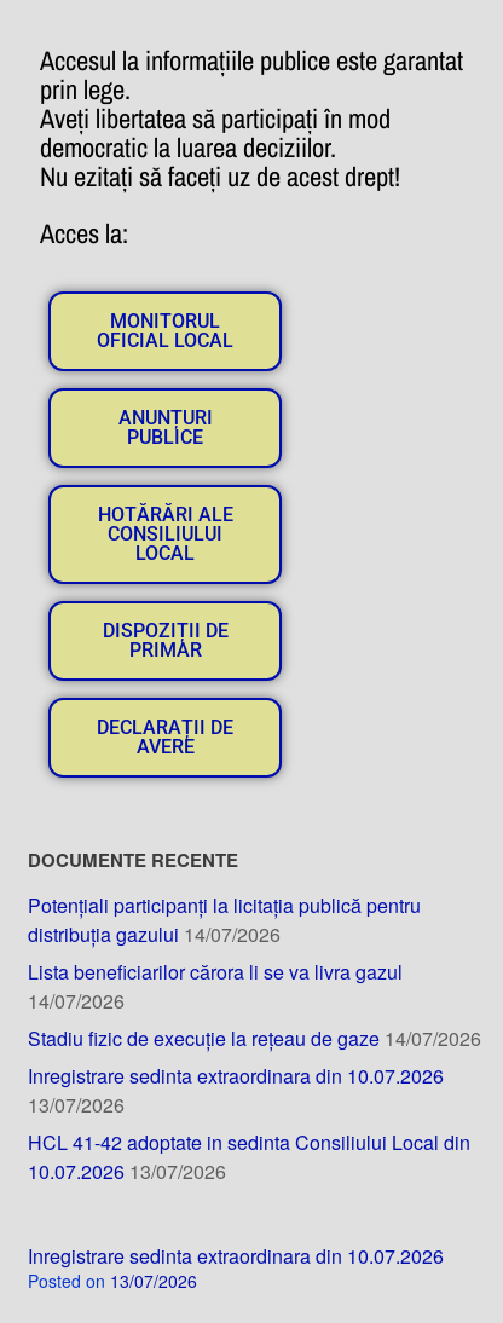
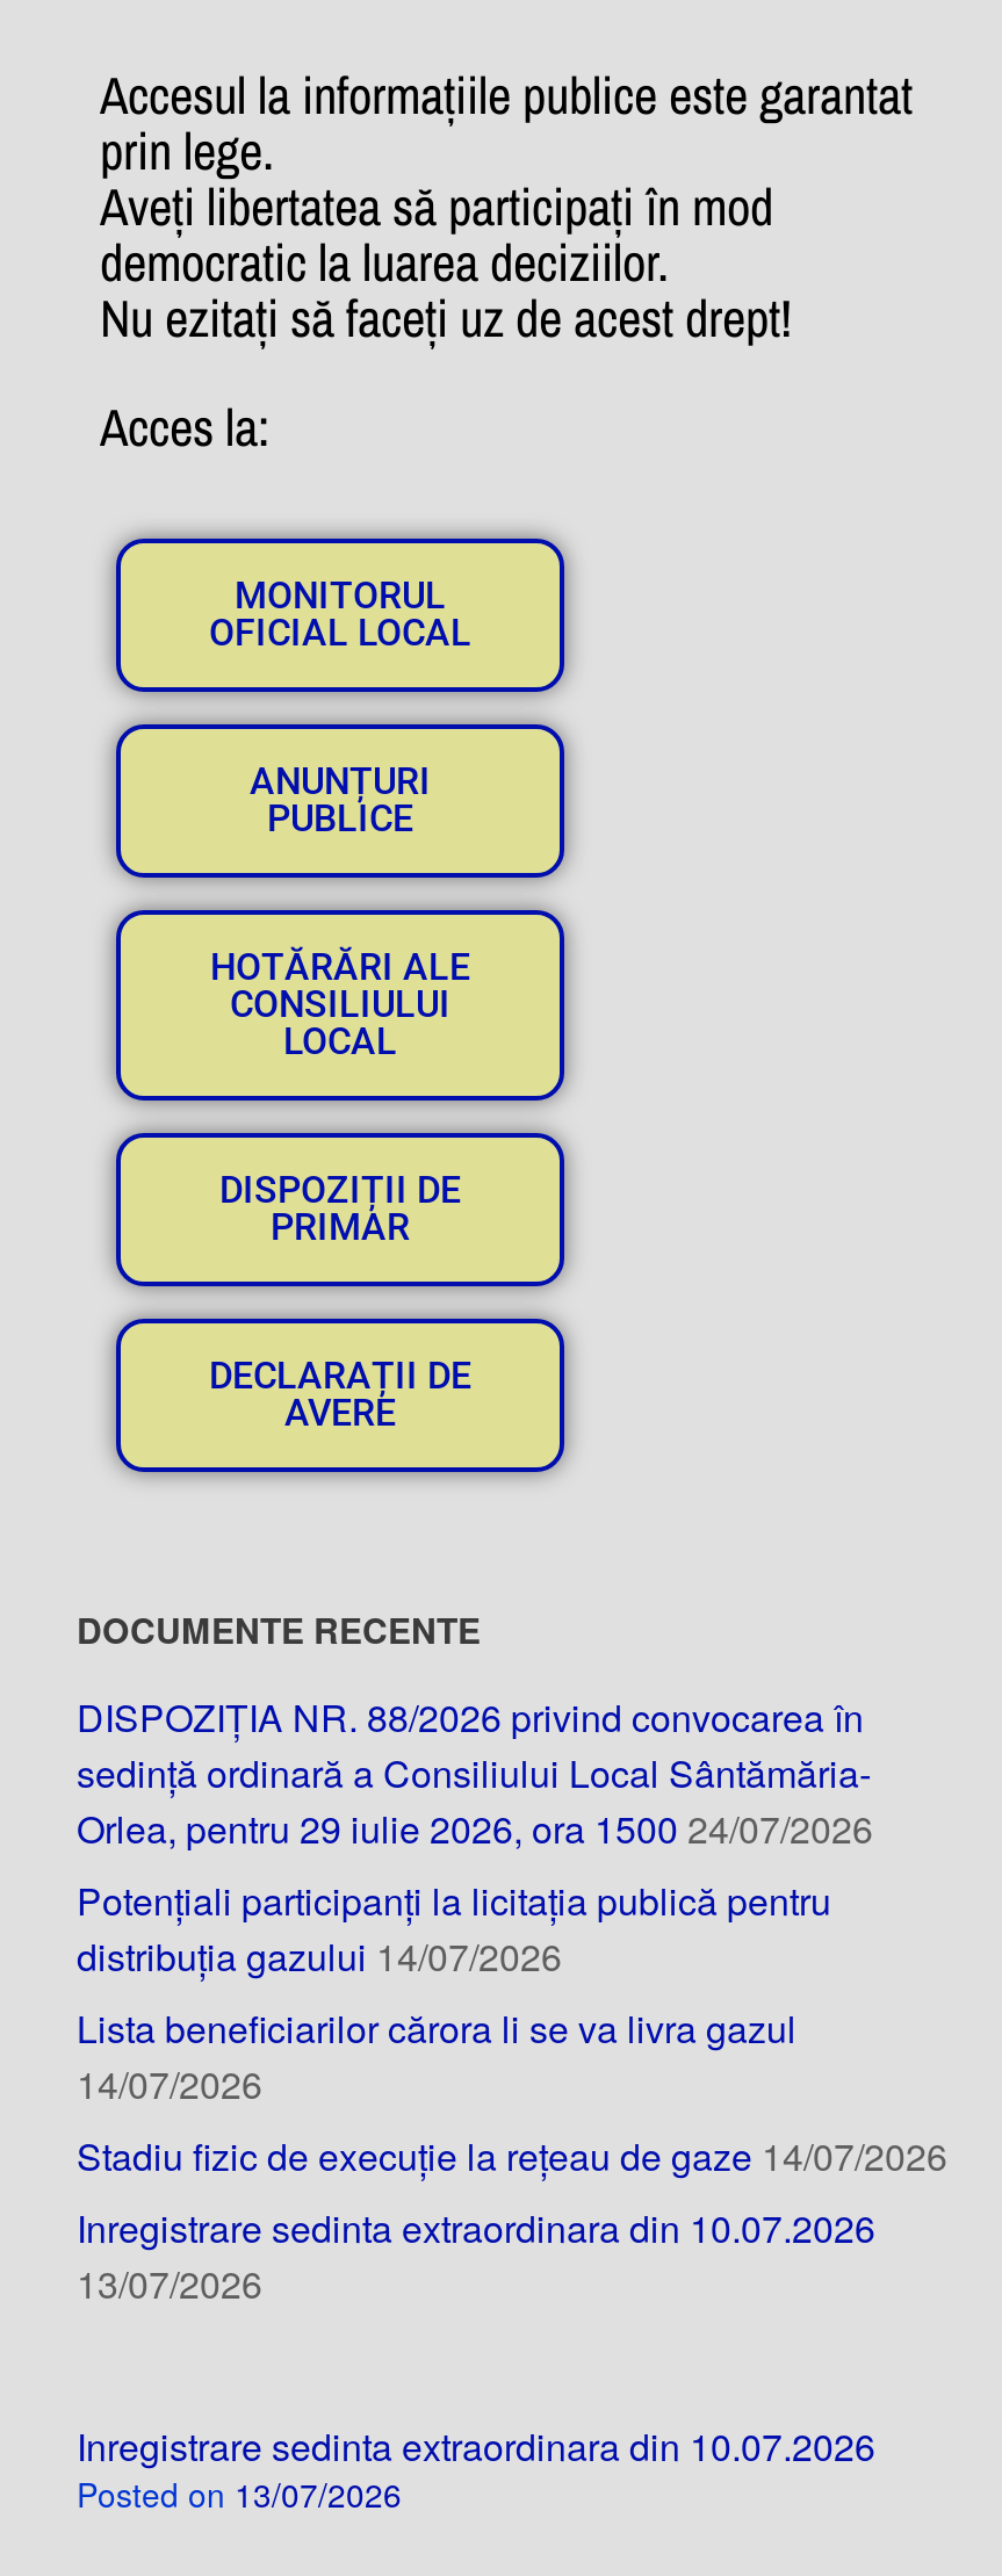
none -> [77,1690,873,1855] DISPOZIȚIA NR. 88/2026 privind convocarea în | sedință ordinară a Consiliului Local Sântămăria- | Orlea, pentru 29 iulie 2026, ora 1500 24/07/2026
moved [28,891,481,1119] -> [77,1874,947,2310]: Potențiali participanți la licitația publică pentru | distribuția gazului 14/07/2026 | Lista beneficiarilor cărora li se va livra gazul | 14/07/2026 | Stadiu fizic de execuție la rețeau de gaze 14/07/2026 | Inregistrare sedinta extraordinara din 10.07.2026 | 13/07/2026
[28,1128,470,1185] HCL 41-42 adoptate in sedinta Consiliului Local din | 10.07.2026 13/07/2026 -> none

